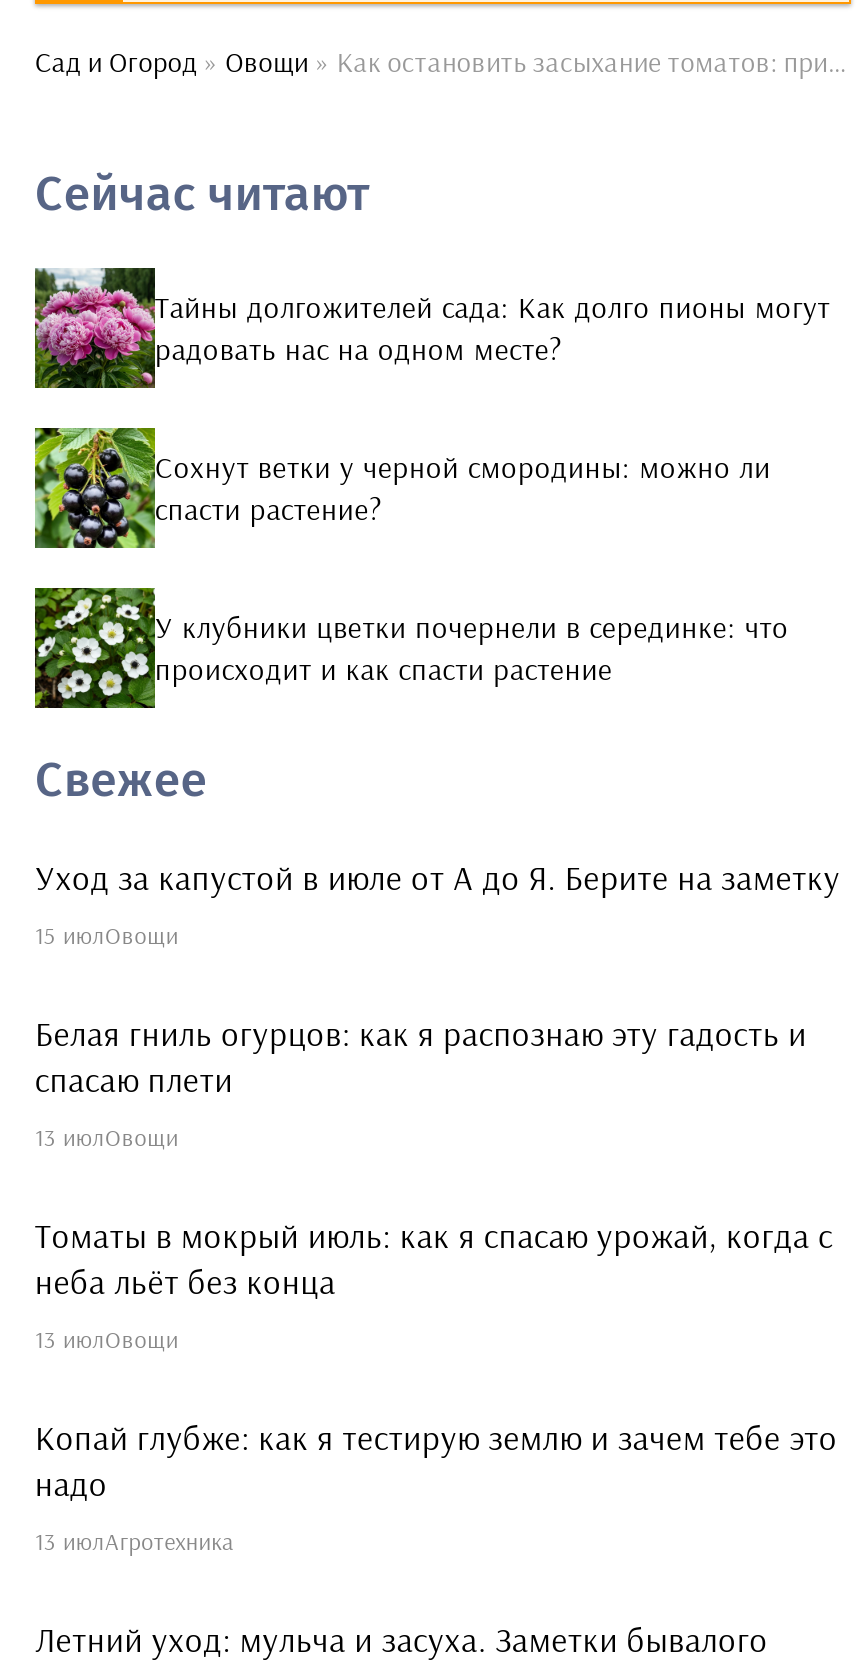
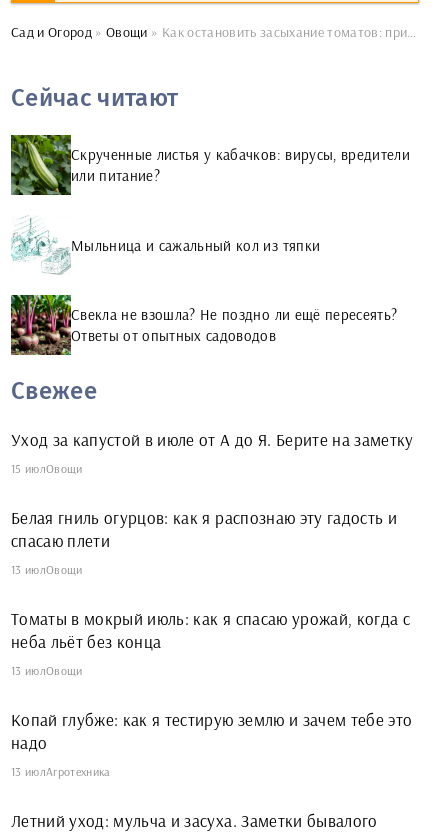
[33,268,830,390] [image] | Тайны долгожителей сада: Как долго пионы могут | радовать нас на одном месте? -> [10,134,410,196] [image] | Скрученные листья у кабачков: вирусы, вредители | или питание?
[33,426,771,550] [image] | Сохнут ветки у черной смородины: можно ли | спасти растение? -> [11,215,320,275] [image] | Мыльница и сажальный кол из тяпки
[33,588,789,710] [image] | У клубники цветки почернели в серединке: что | происходит и как спасти растение -> [10,294,397,356] [image] | Свекла не взошла? Не поздно ли ещё пересеять? | Ответы от опытных садоводов

